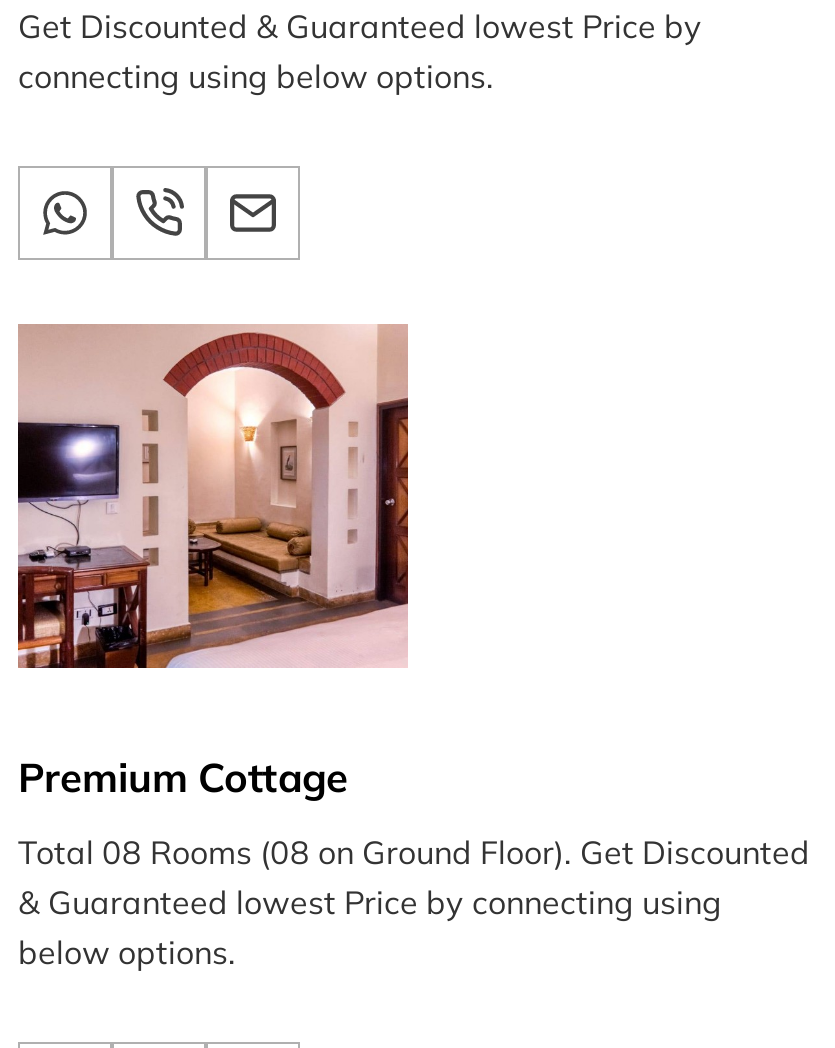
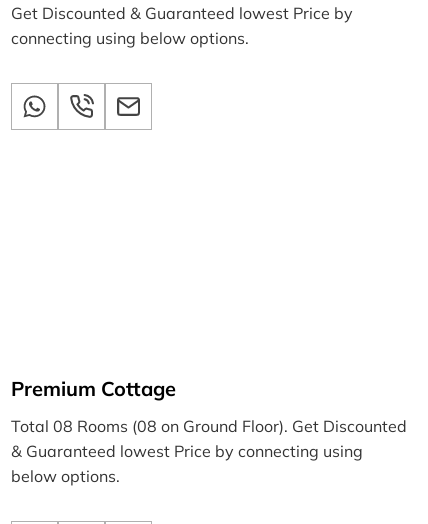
[16,322,410,670] [image] -> none

